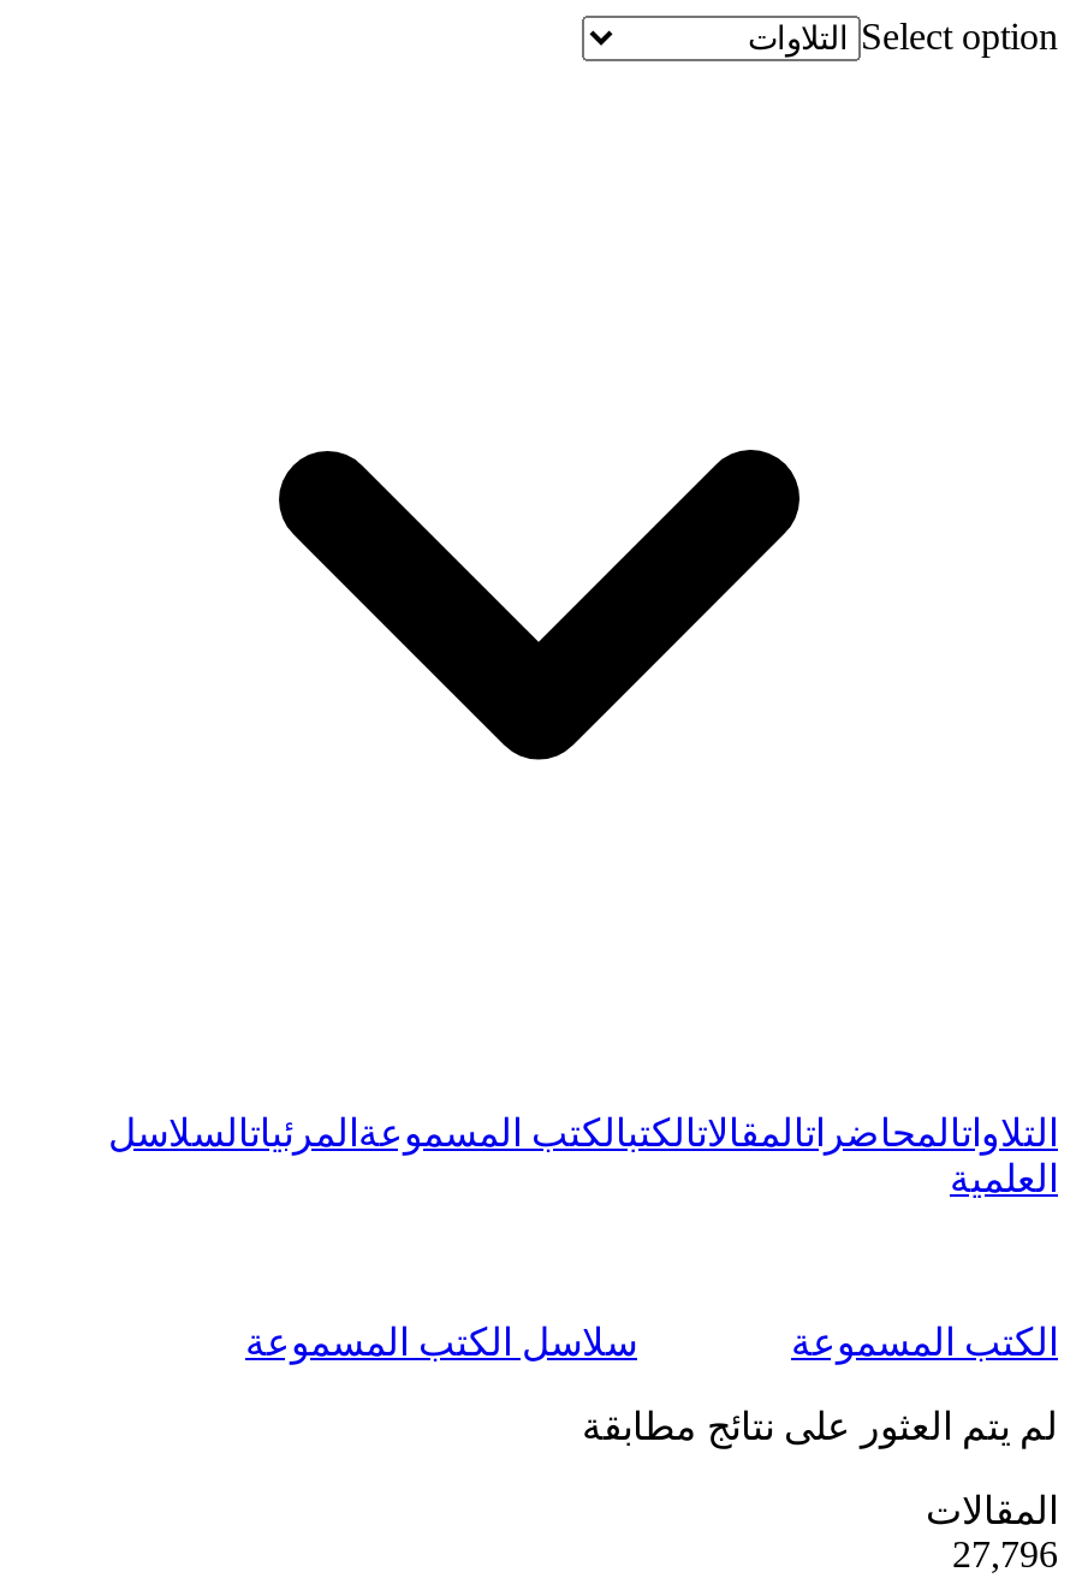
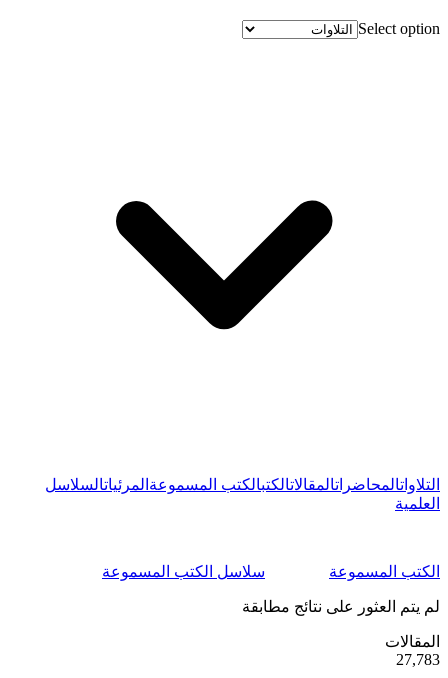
[952,1533,1058,1573] 27,796 -> [396,651,440,668] 27,783

